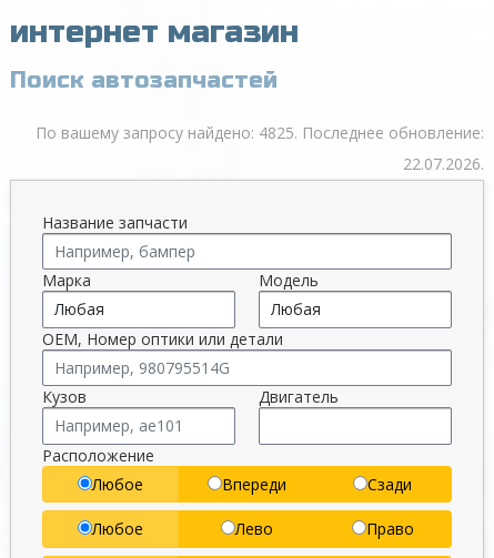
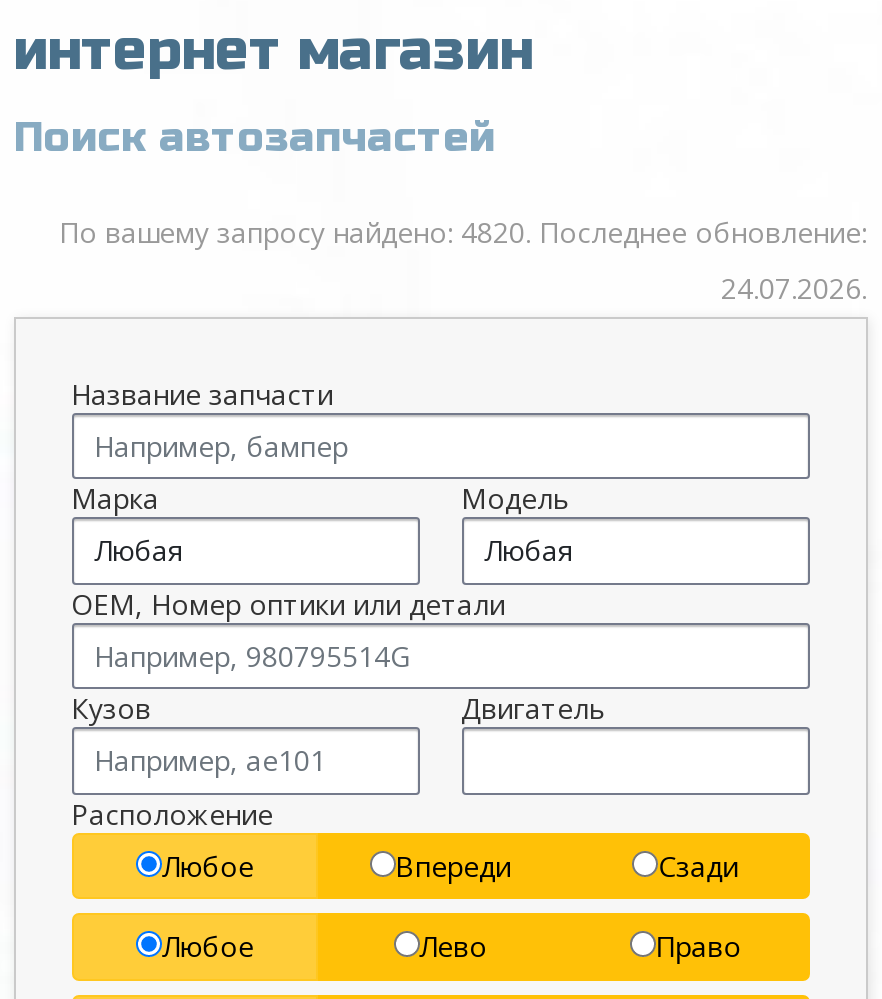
[35,122,483,143] По вашему запросу найдено: 4825. Последнее обновление: -> [59,212,867,250] По вашему запросу найдено: 4820. Последнее обновление:
[402,153,483,174] 22.07.2026. -> [721,268,867,306] 24.07.2026.

